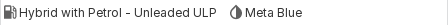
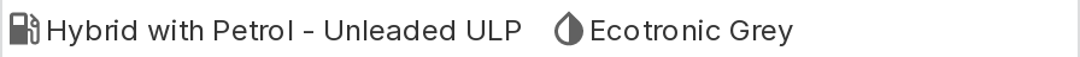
[244,4,301,19] Meta Blue -> [589,11,794,46] Ecotronic Grey

